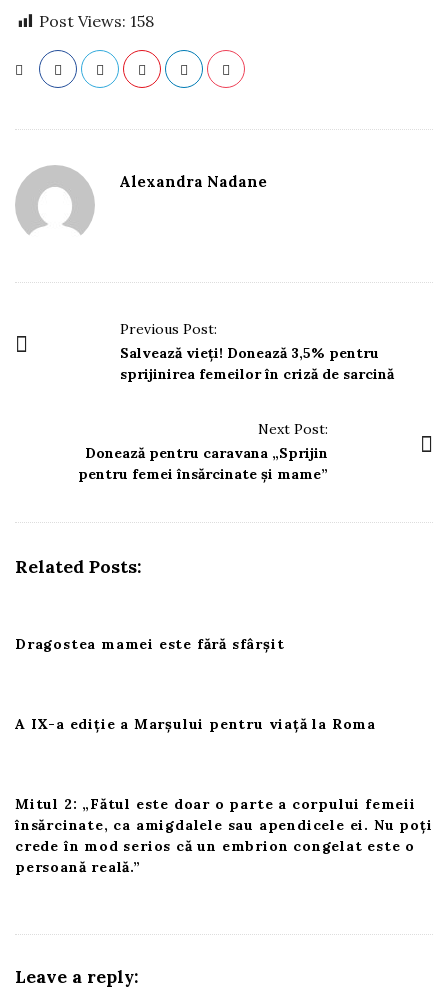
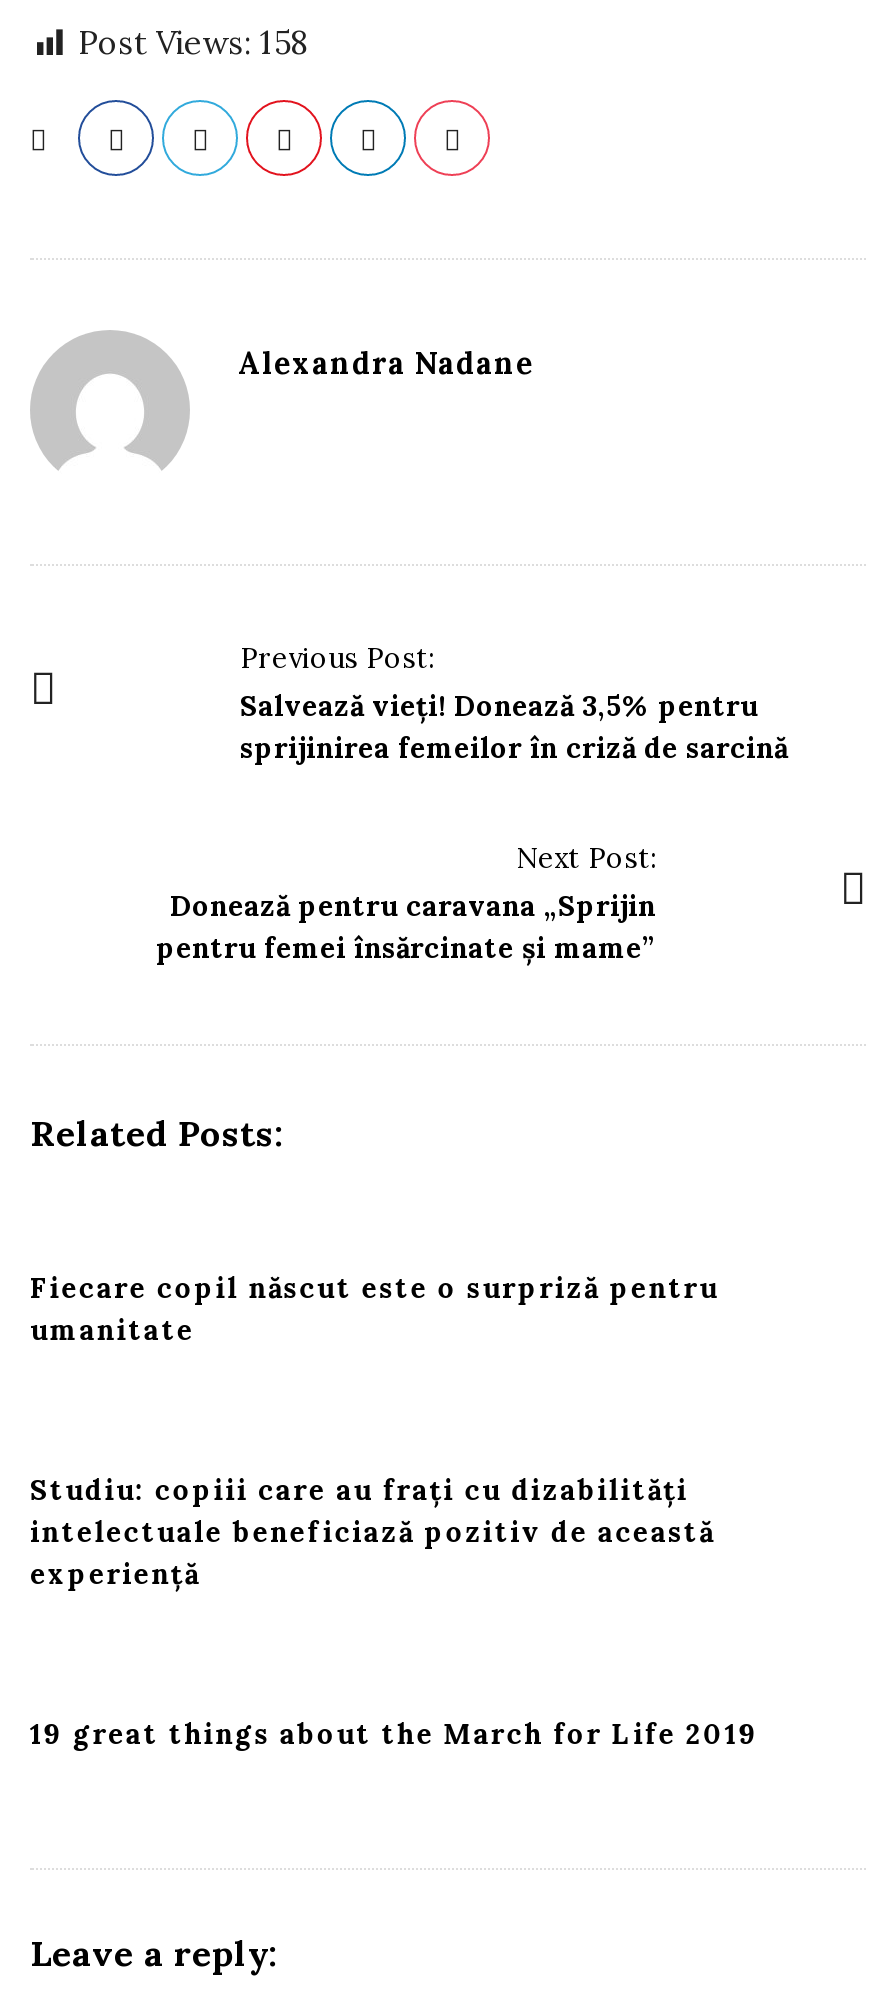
[15,635,284,653] Dragostea mamei este fără sfârșit -> [30,1270,719,1348] Fiecare copil născut este o surpriză pentru | umanitate
[15,715,376,733] A IX-a ediție a Marșului pentru viață la Roma -> [30,1472,715,1592] Studiu: copiii care au frați cu dizabilități | intelectuale beneficiază pozitiv de această | experiență
[15,795,432,876] Mitul 2: „Fătul este doar o parte a corpului femeii | însărcinate, ca amigdalele sau apendicele ei. Nu poți | crede în mod serios că un embrion congelat este o | persoană reală.” -> [30,1716,758,1752] 19 great things about the March for Life 2019

